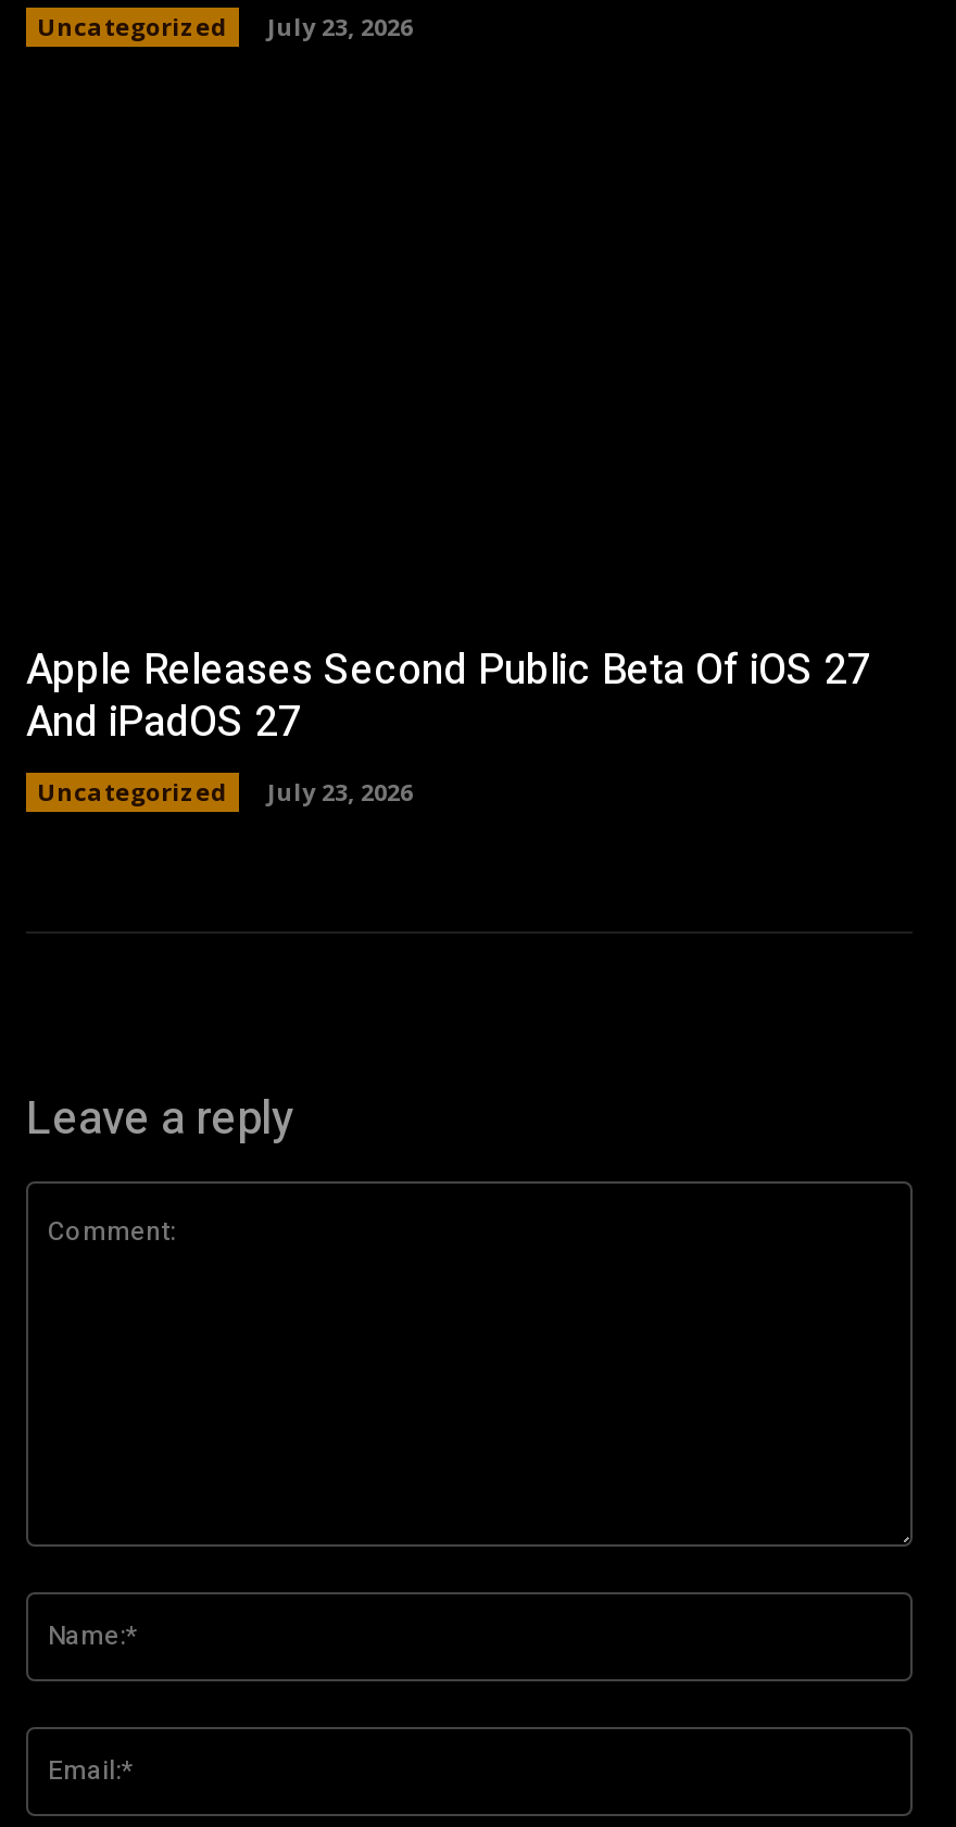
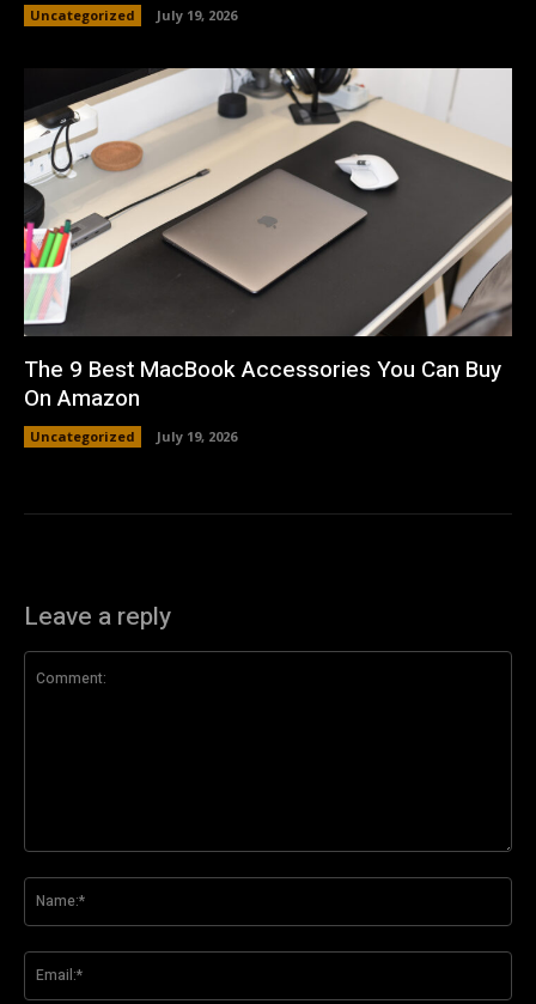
[37,10,413,42] Uncategorized July 23, 2026 -> [30,6,237,24] Uncategorized July 19, 2026
none -> [23,67,513,337] [image]
[26,641,871,754] Apple Releases Second Public Beta Of iOS 27 | And iPadOS 27 -> [24,353,501,416] The 9 Best MacBook Accessories You Can Buy | On Amazon
[37,776,413,808] Uncategorized July 23, 2026 -> [30,428,237,446] Uncategorized July 19, 2026

